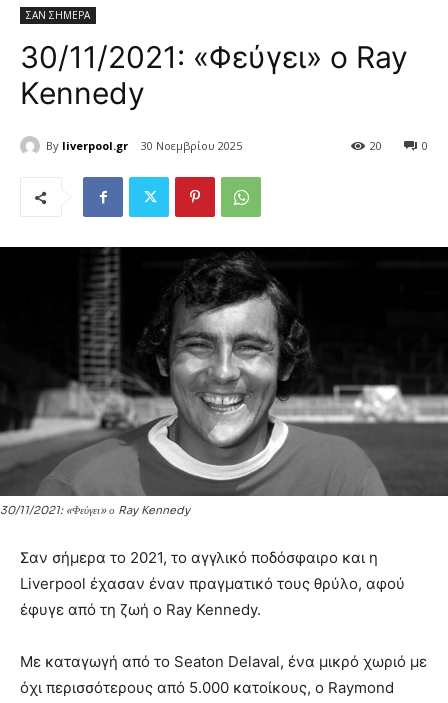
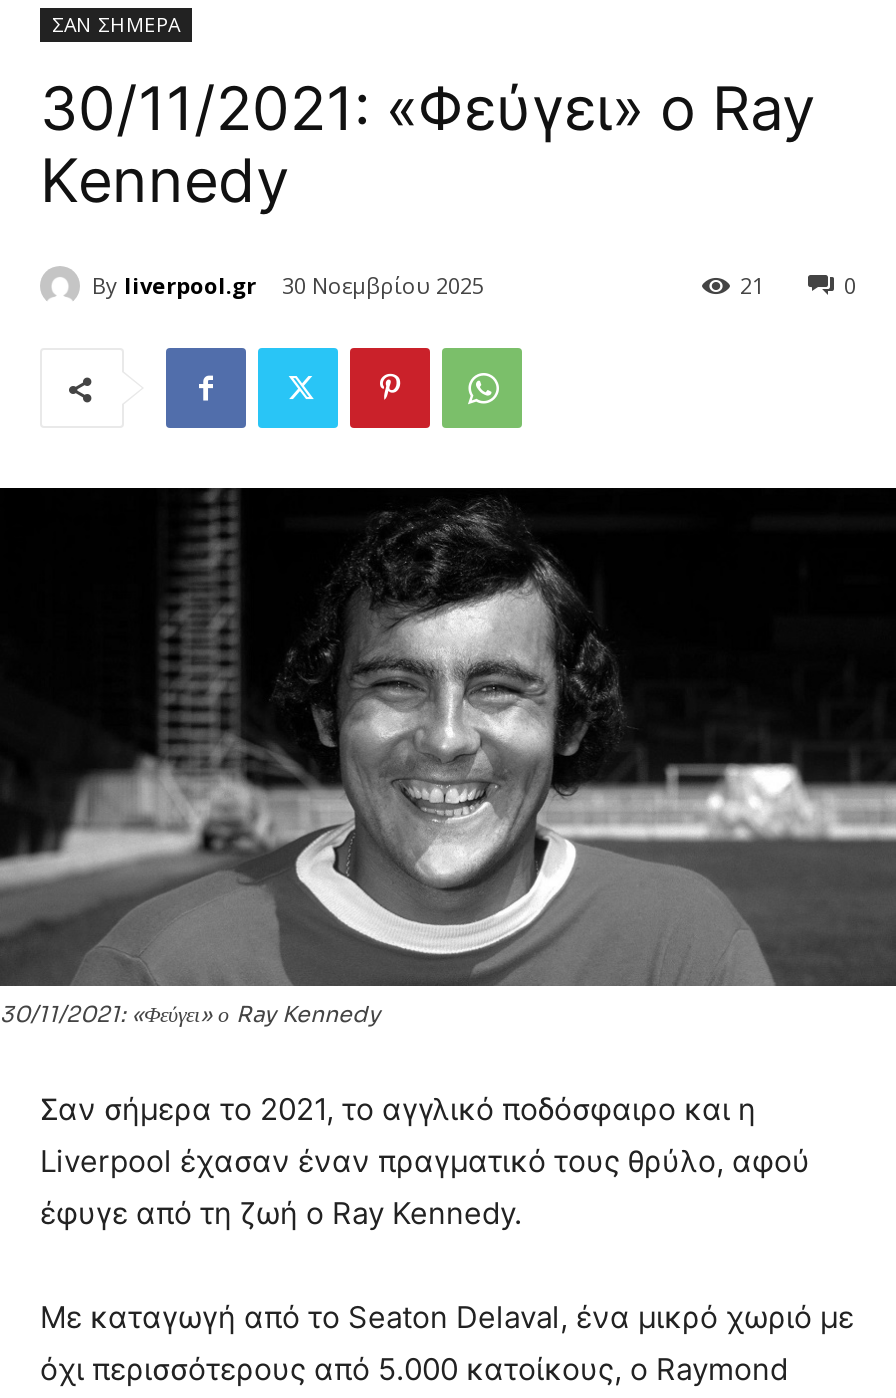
[370,138,382,153] 20 -> [740,270,764,300] 21

